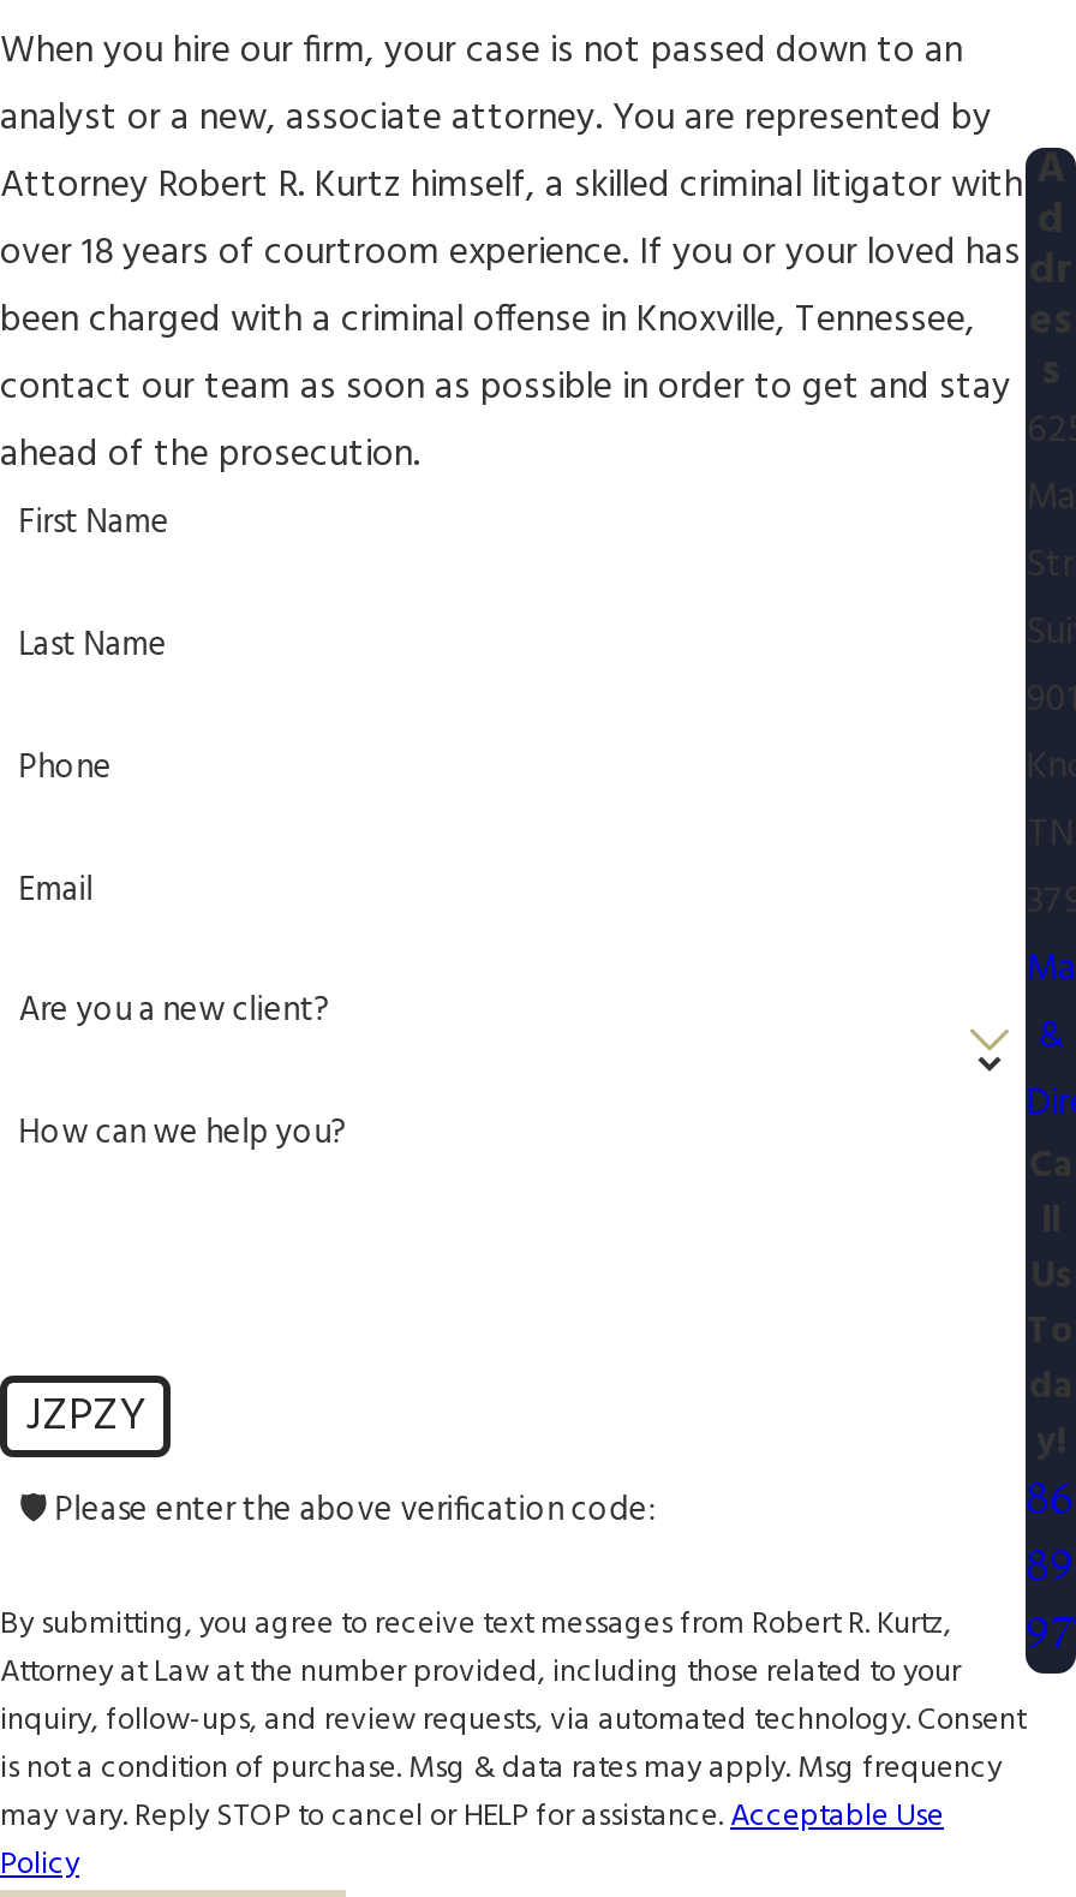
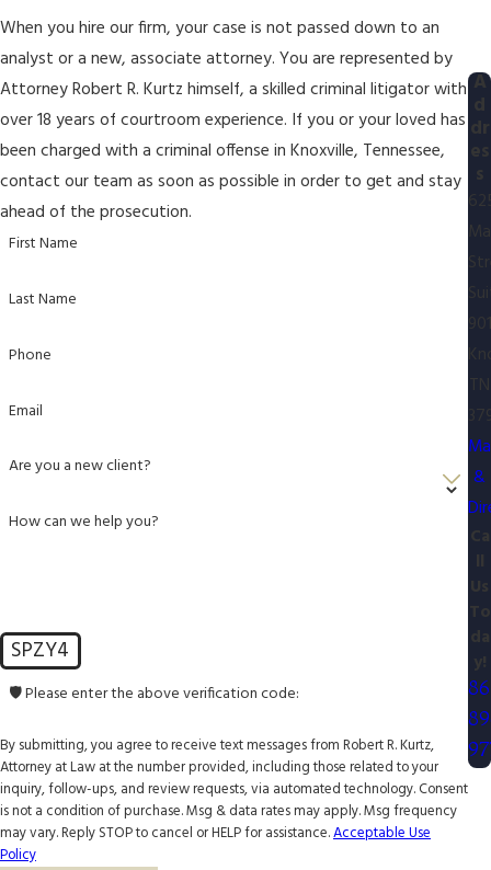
[25,1380,145,1452] JZPZY -> [12,634,70,667] SPZY4

